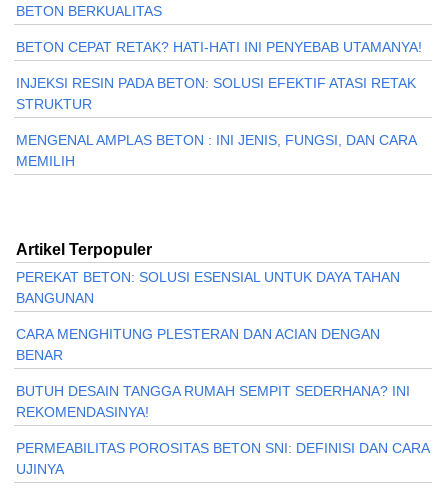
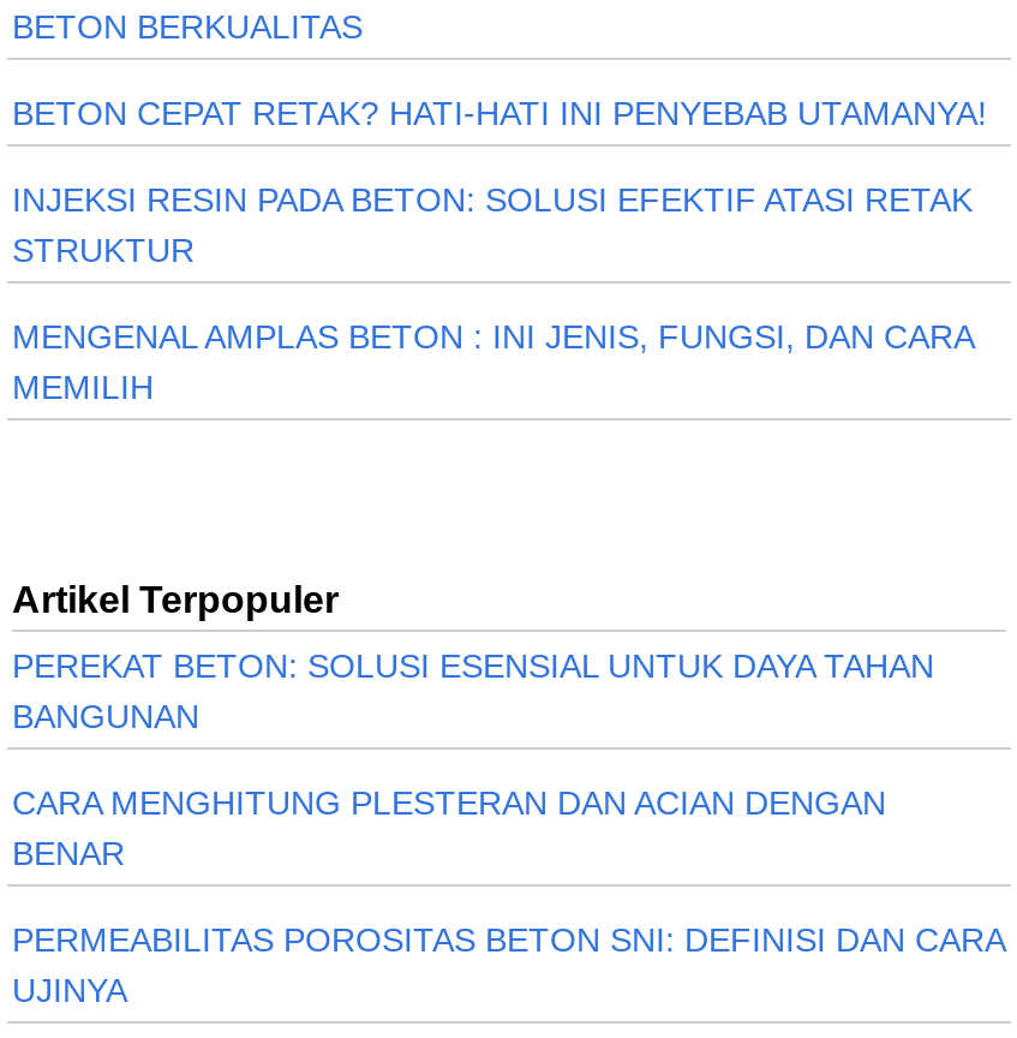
[16,383,410,420] BUTUH DESAIN TANGGA RUMAH SEMPIT SEDERHANA? INI | REKOMENDASINYA! -> none

